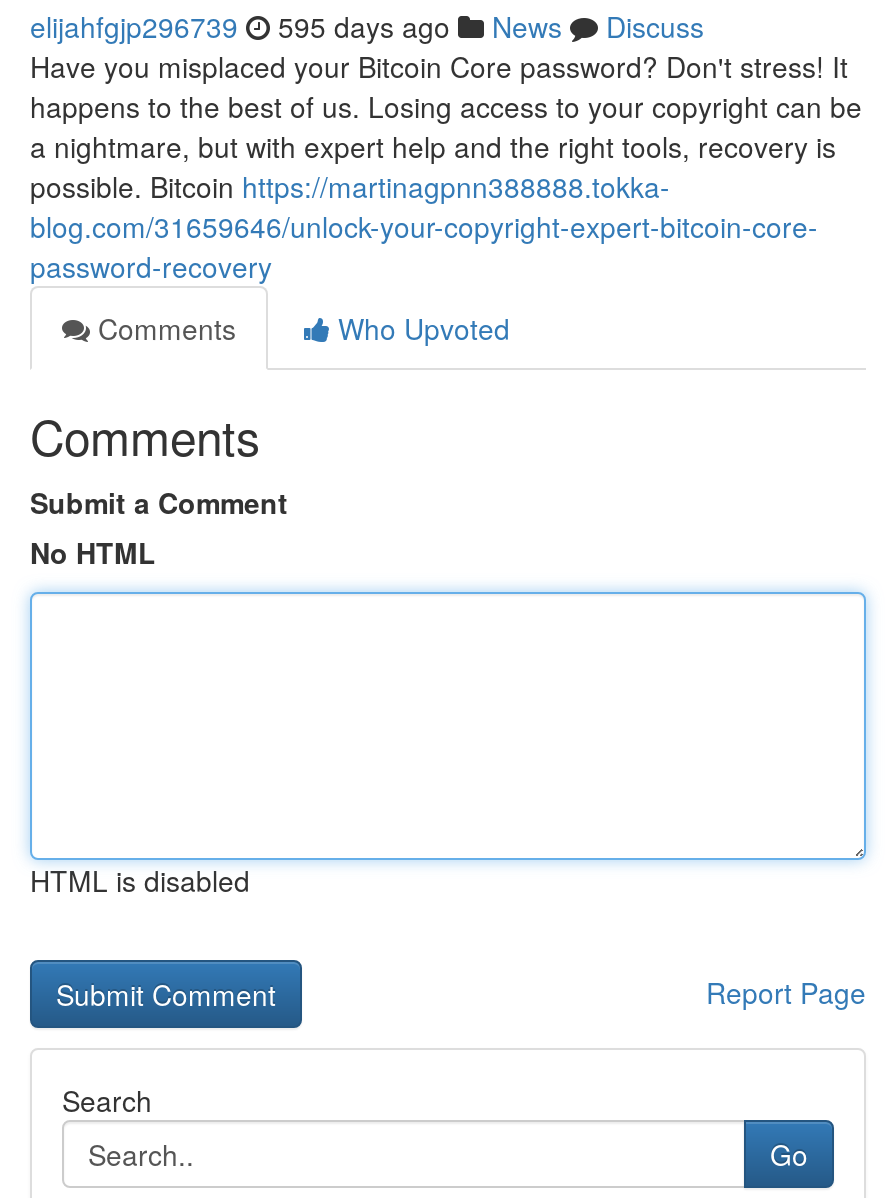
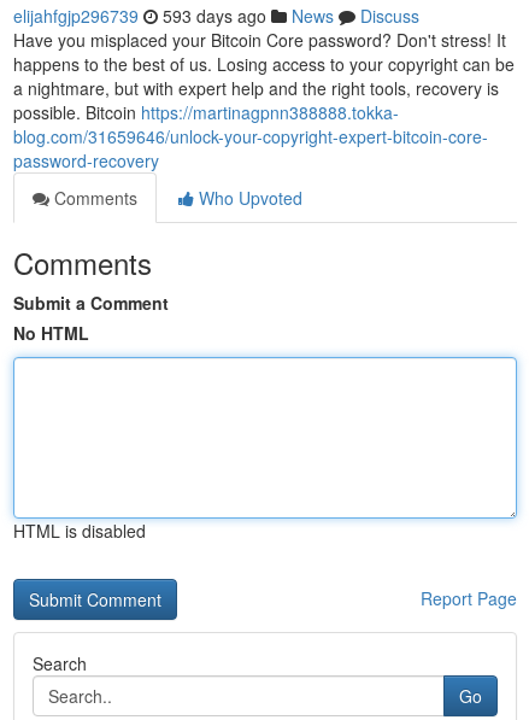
[30,6,704,46] elijahfgjp296739 595 days ago News Discuss -> [13,4,419,28] elijahfgjp296739 593 days ago News Discuss

